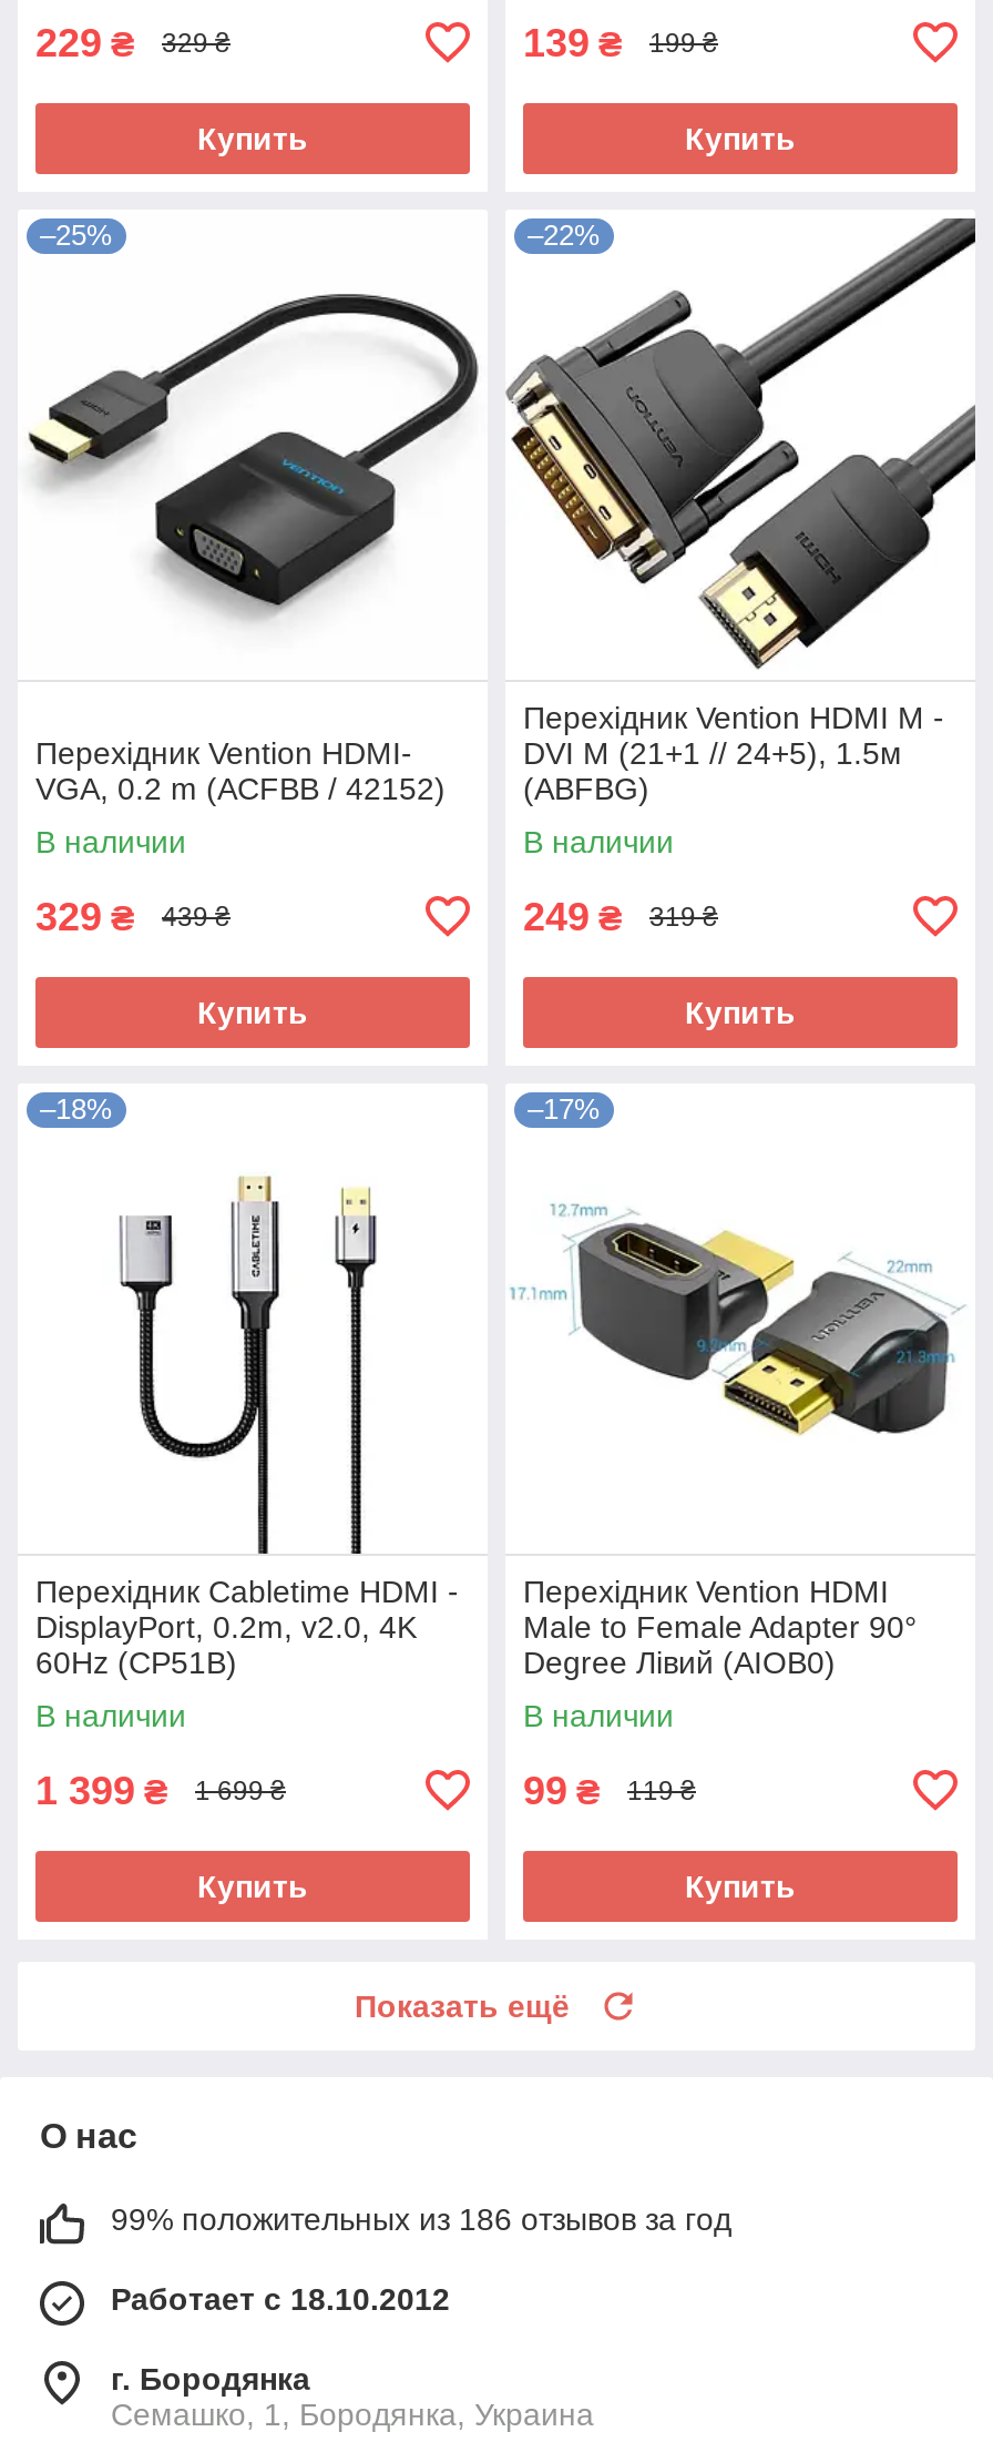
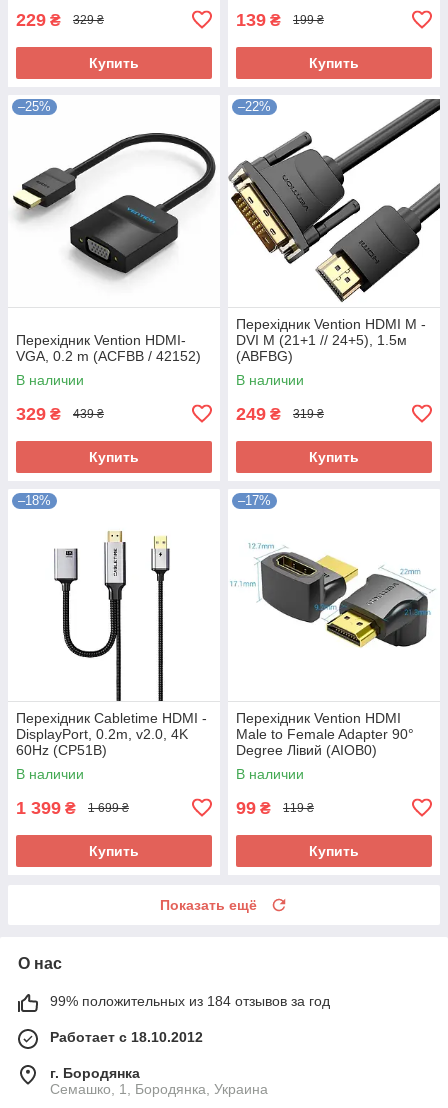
[111,2201,731,2236] 99% положительных из 186 отзывов за год -> [50,993,330,1009] 99% положительных из 184 отзывов за год

